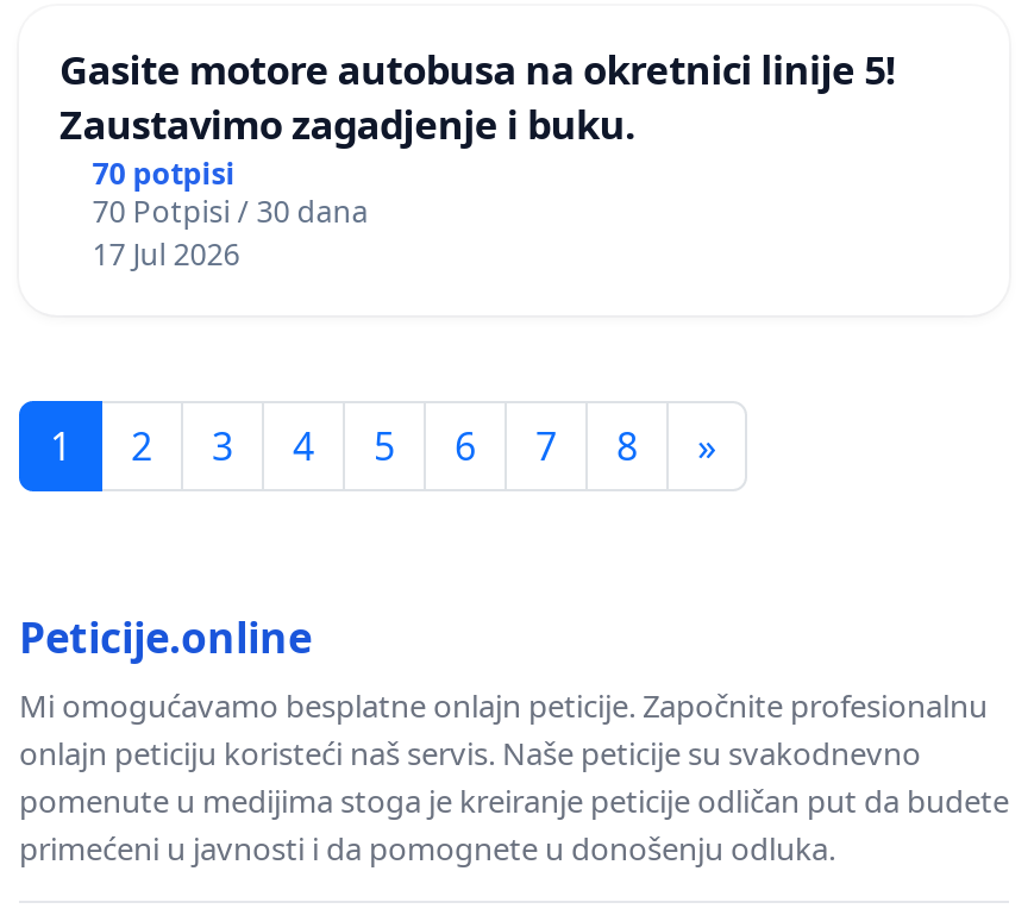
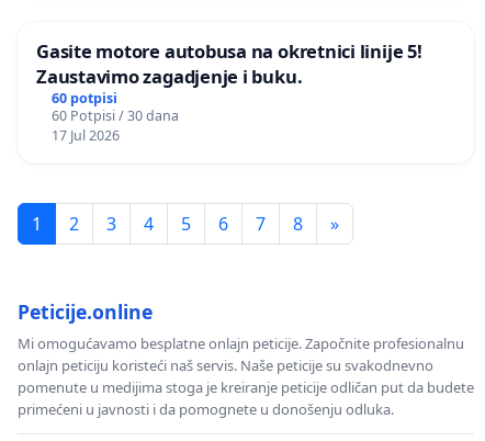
[92,155,235,195] 70 potpisi -> [51,89,117,108] 60 potpisi
[92,193,368,233] 70 Potpisi / 30 dana -> [51,107,179,126] 60 Potpisi / 30 dana

